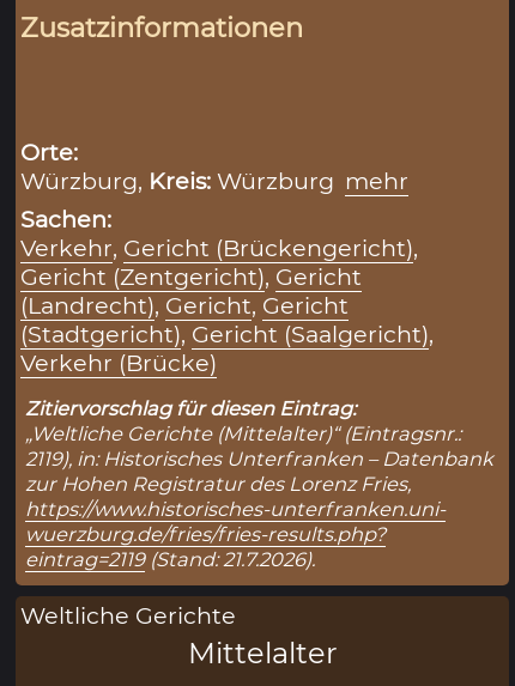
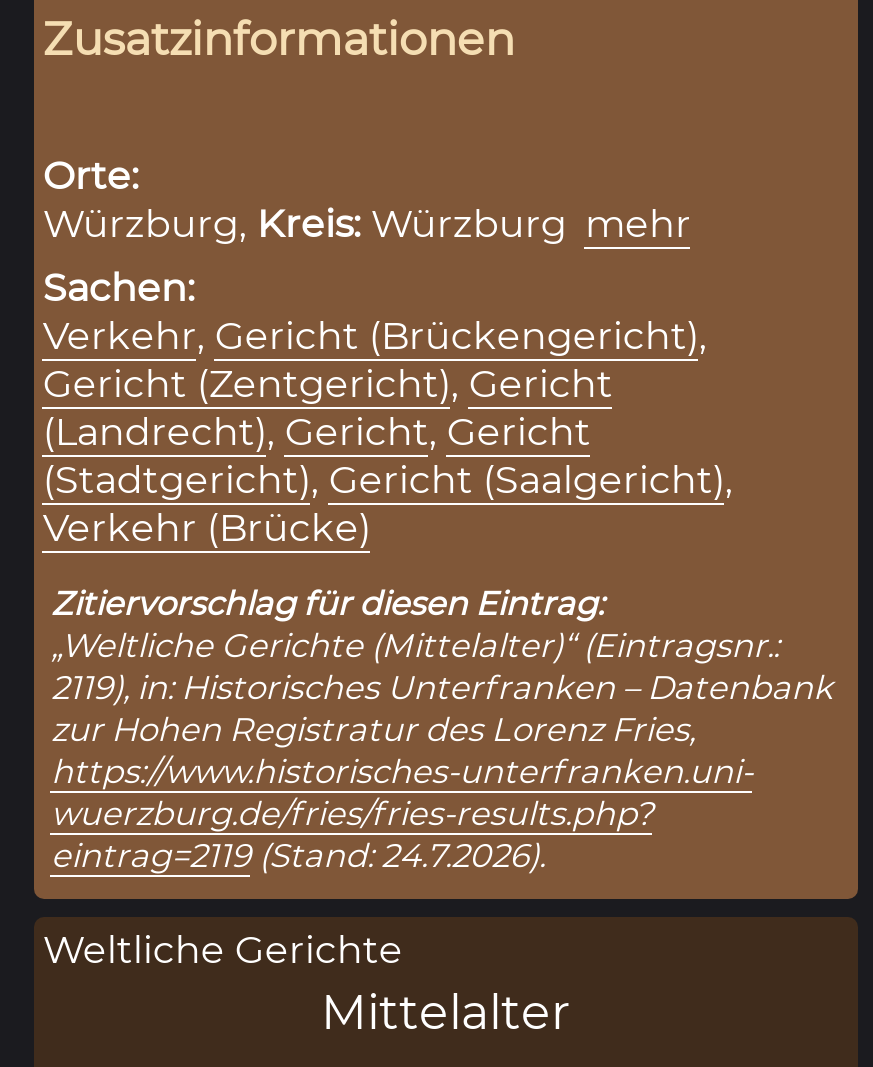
[26,547,315,571] eintrag=2119(Stand: 21.7.2026). -> [51,834,545,874] eintrag=2119(Stand: 24.7.2026).

